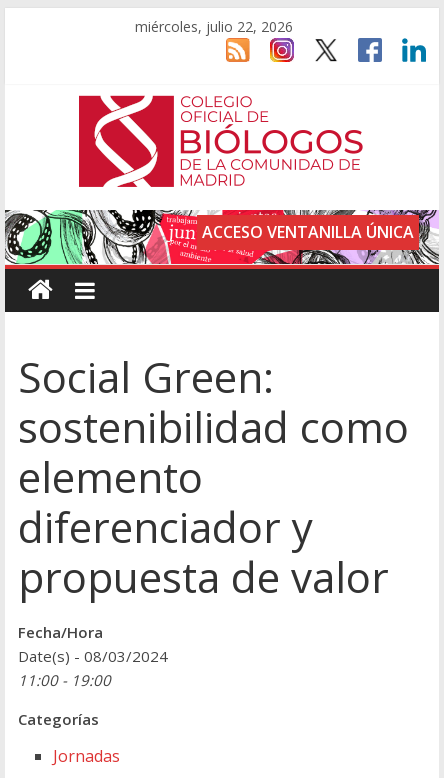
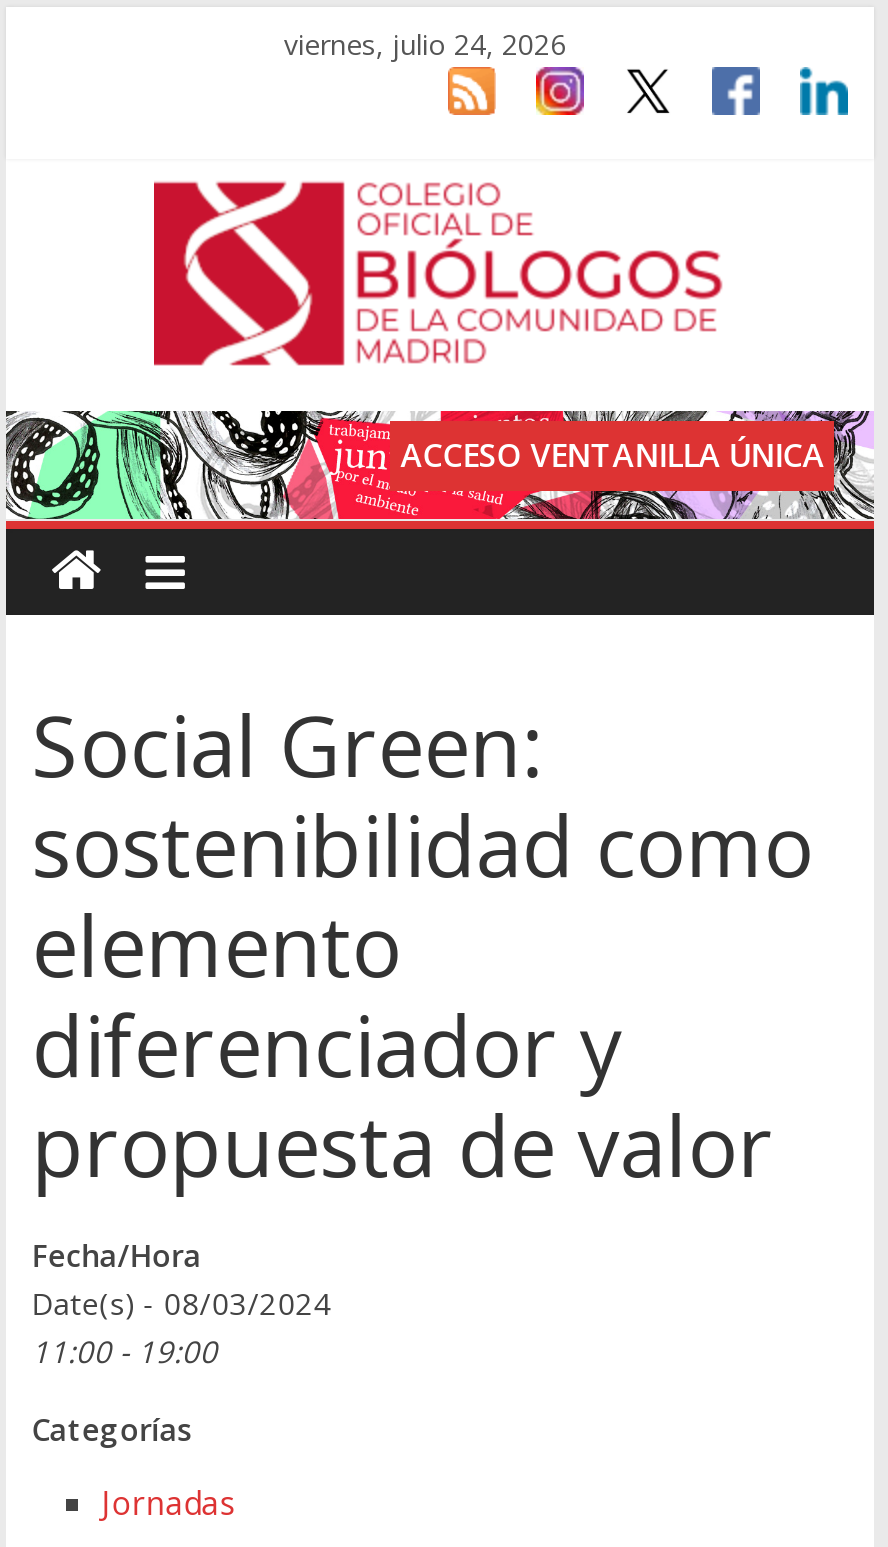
[135,17,293,36] miércoles, julio 22, 2026 -> [284,25,566,63] viernes, julio 24, 2026

